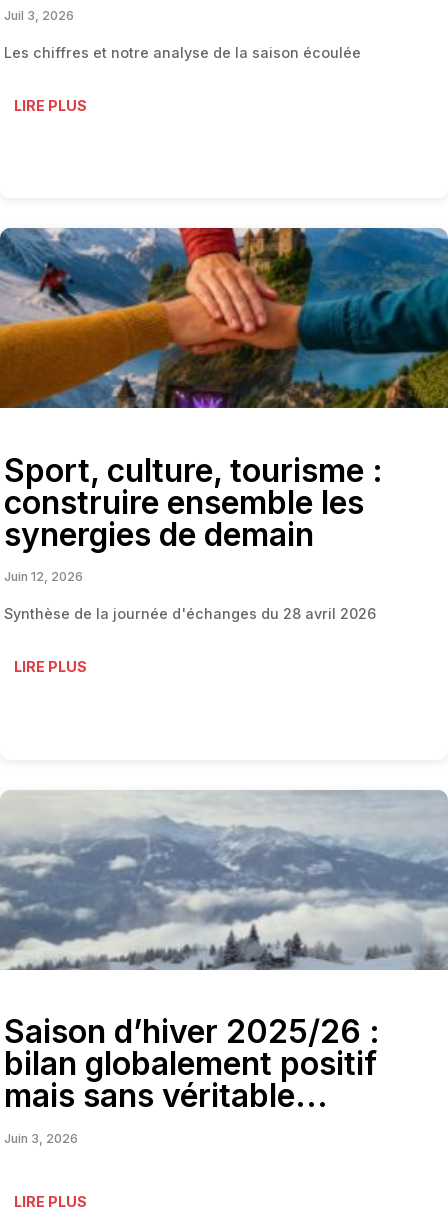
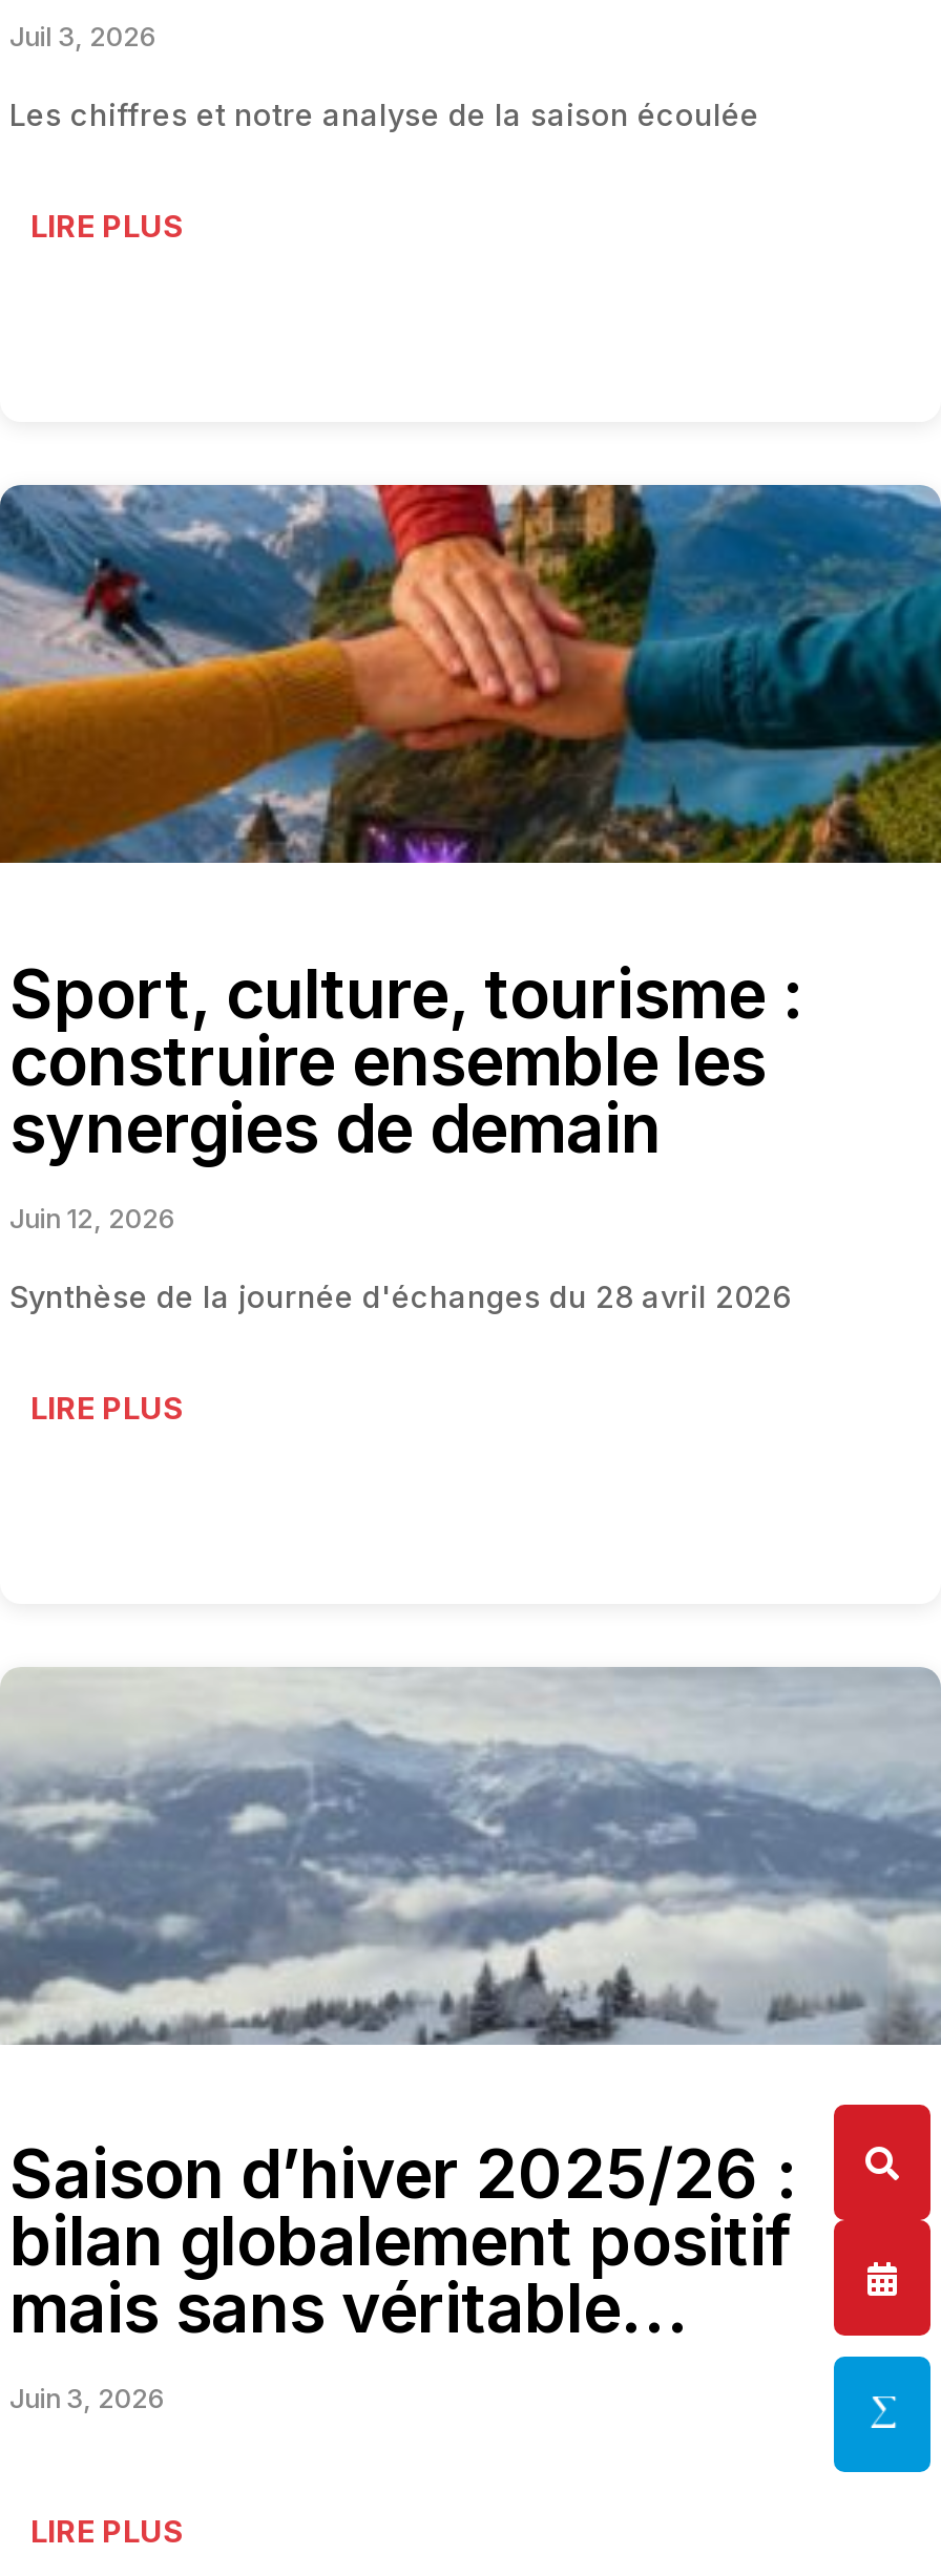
none -> [832,2102,933,2339] [image]
none -> [832,2353,933,2475] [image]

